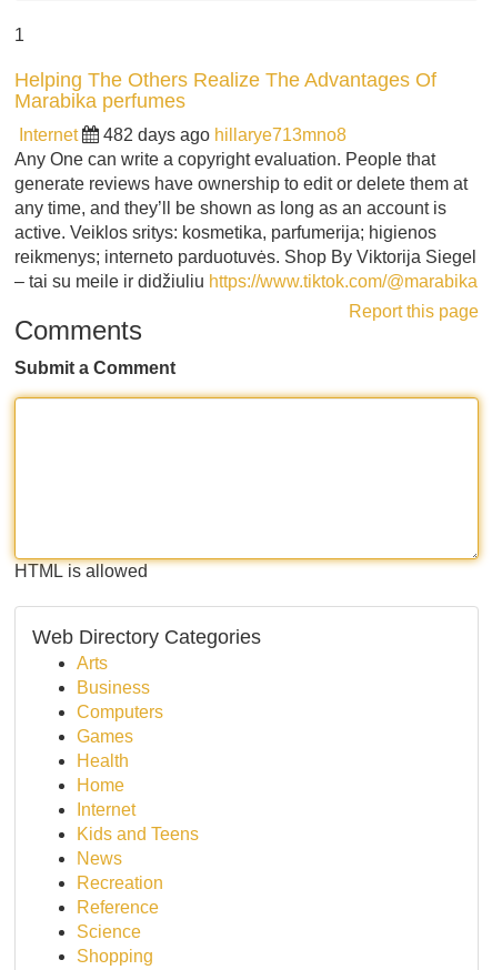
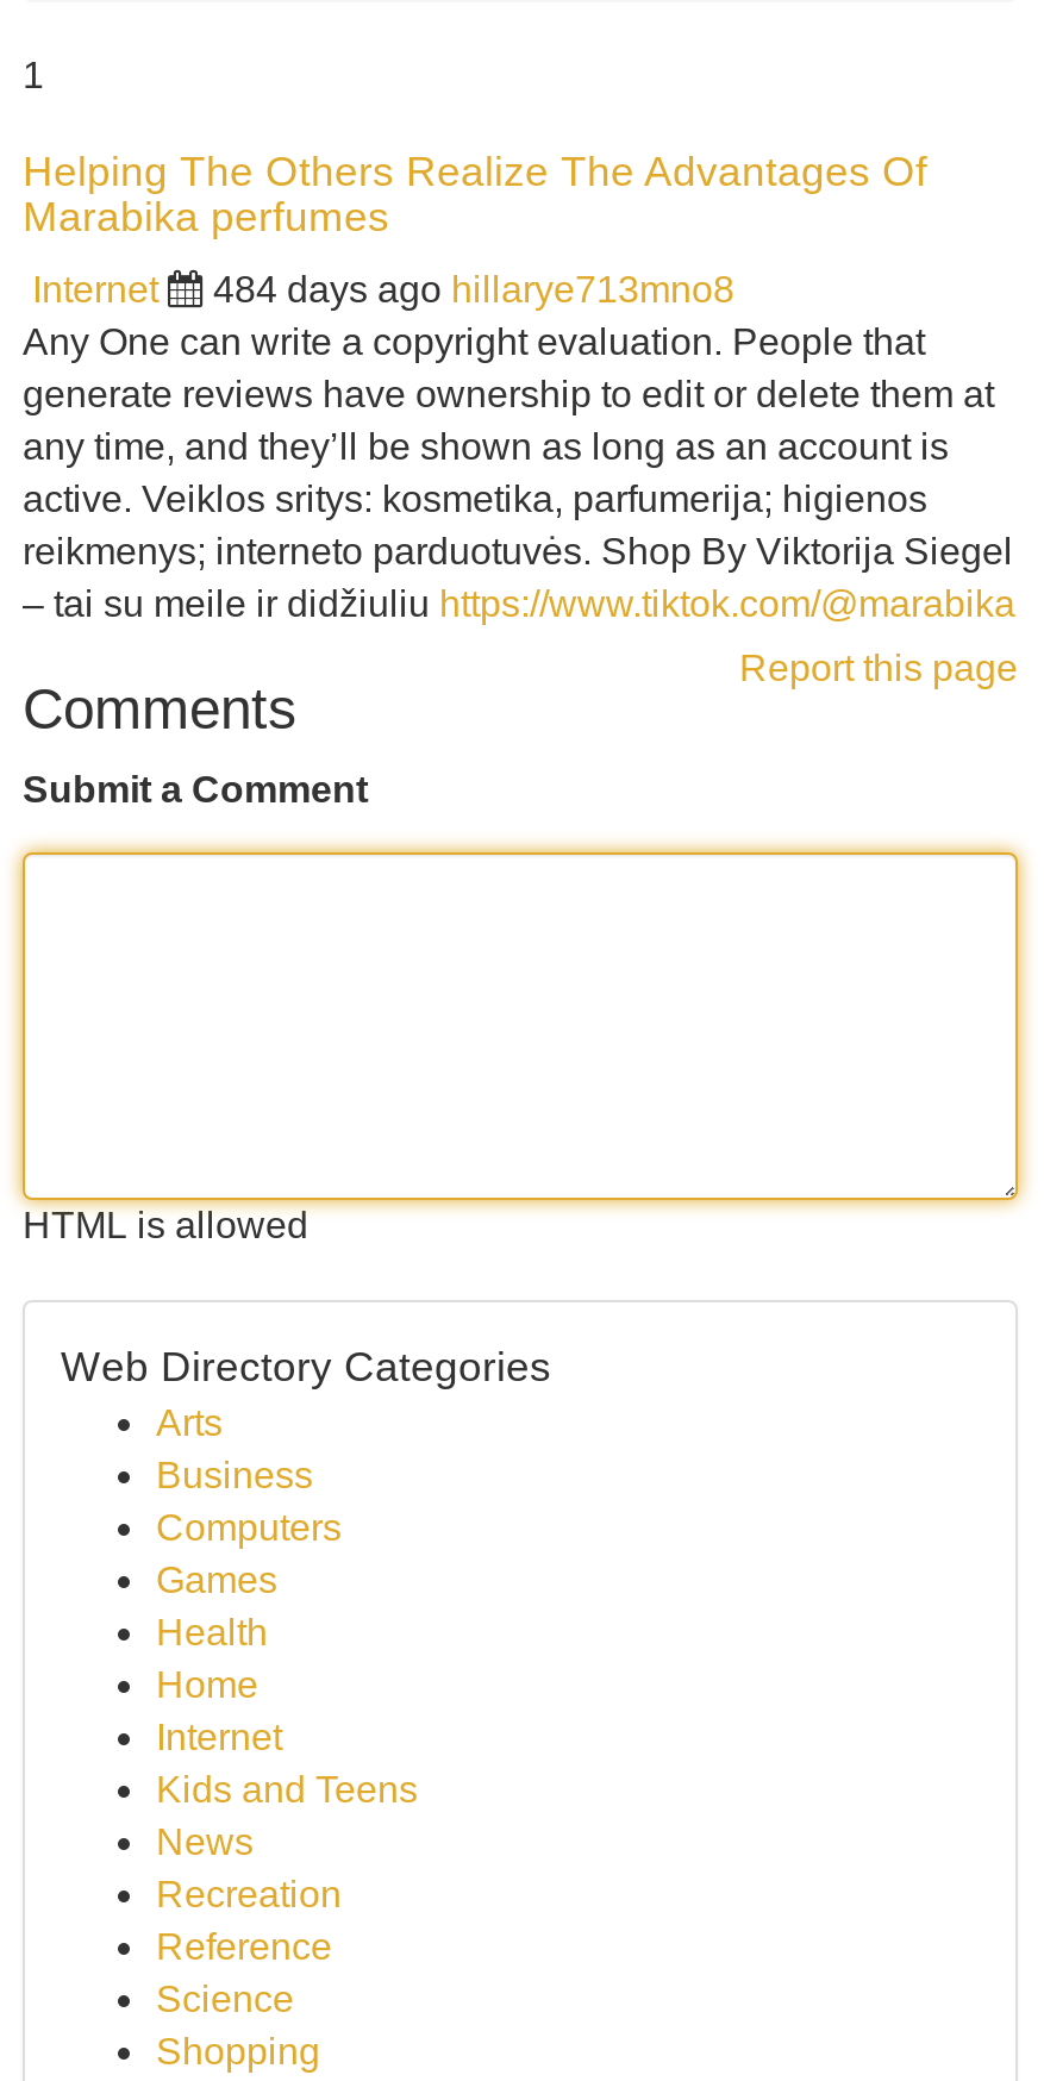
[103,125,347,144] 482 days ago hillarye713mno8 -> [213,269,734,310] 484 days ago hillarye713mno8

